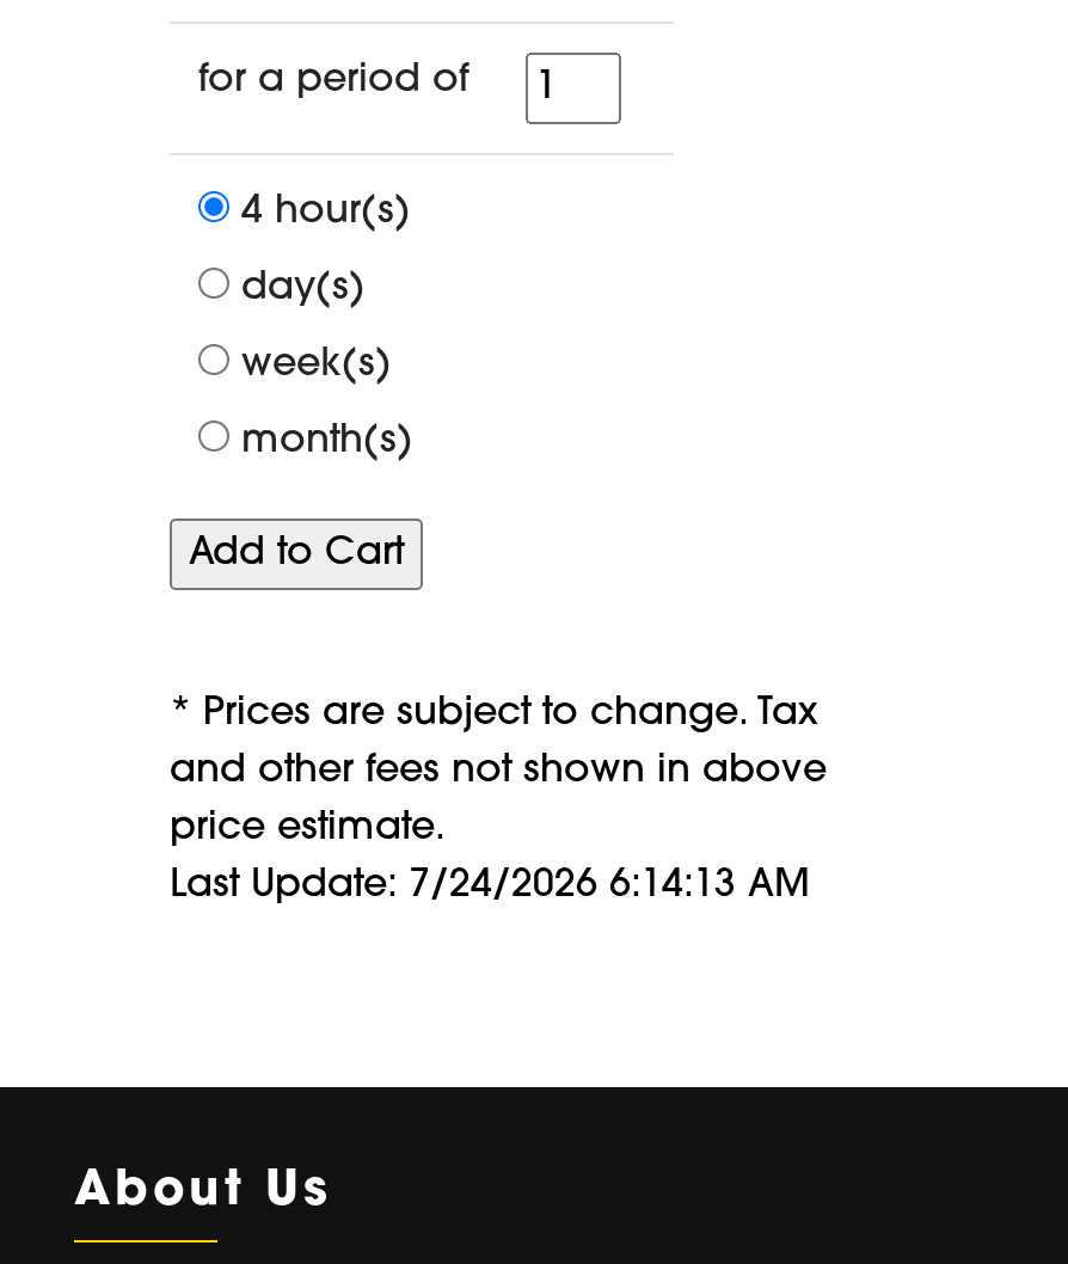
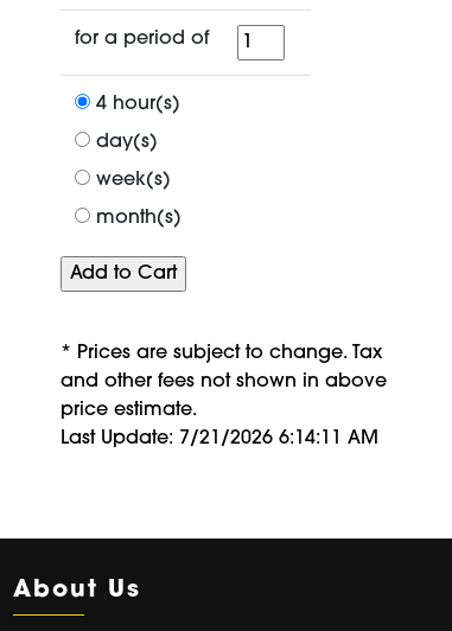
[170,868,810,907] Last Update: 7/24/2026 6:14:13 AM -> [61,430,378,449] Last Update: 7/21/2026 6:14:11 AM

